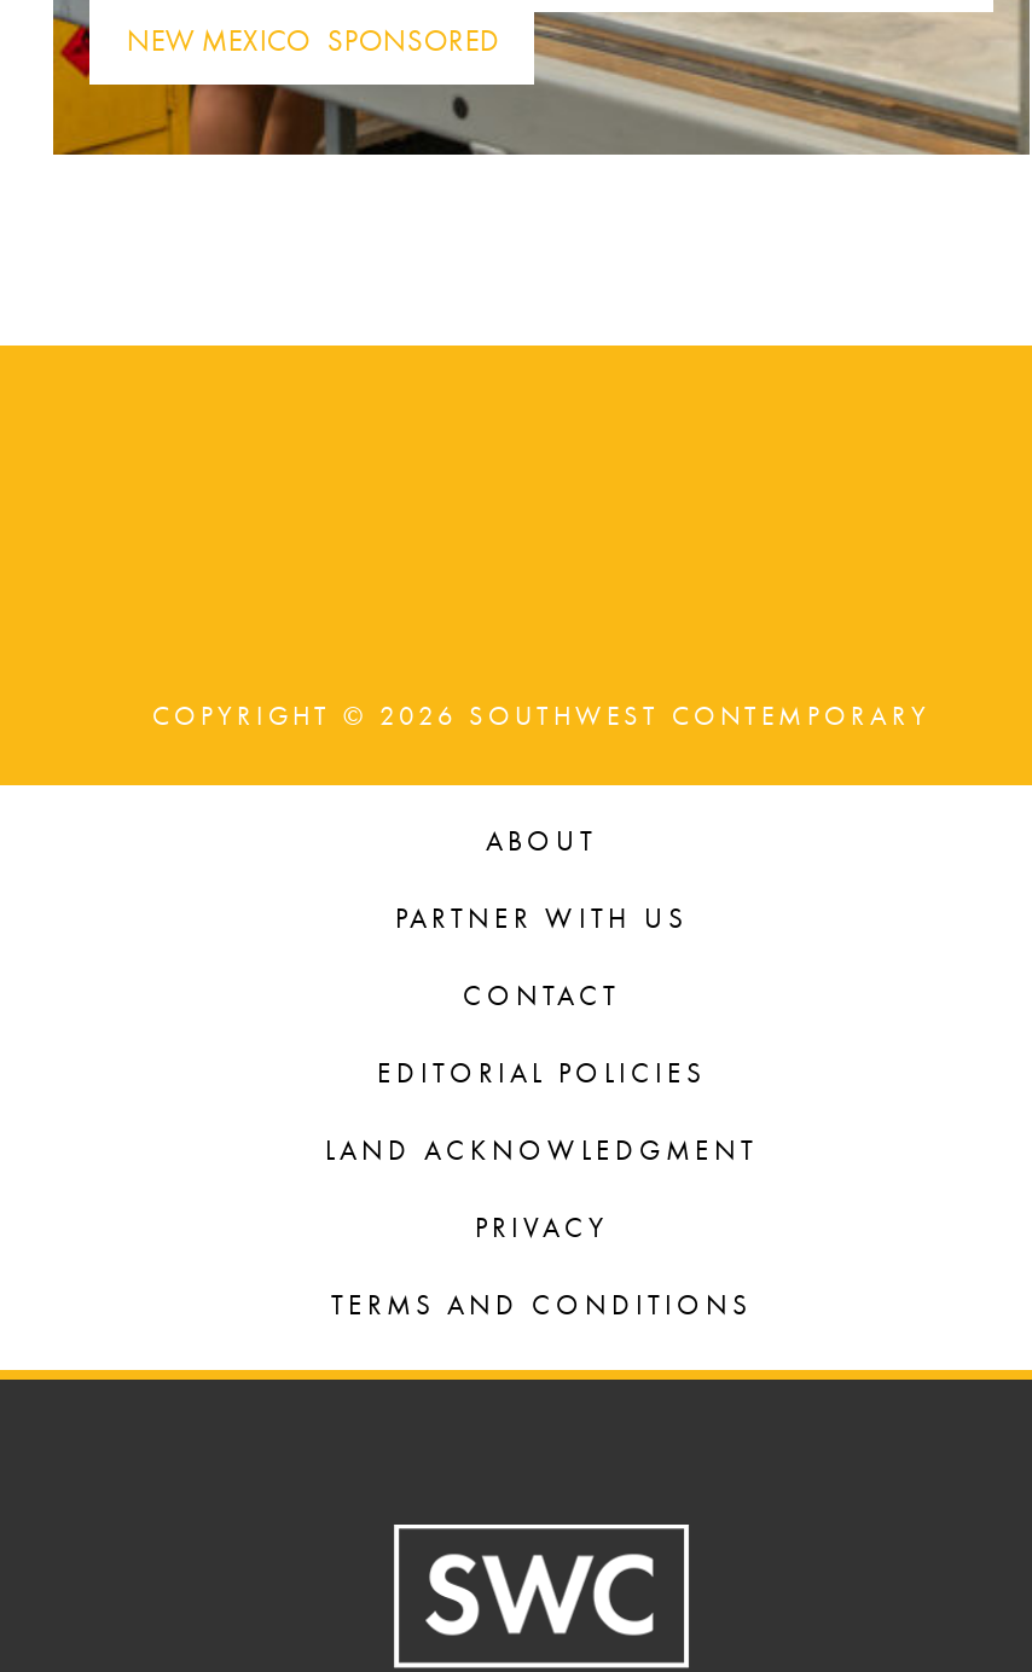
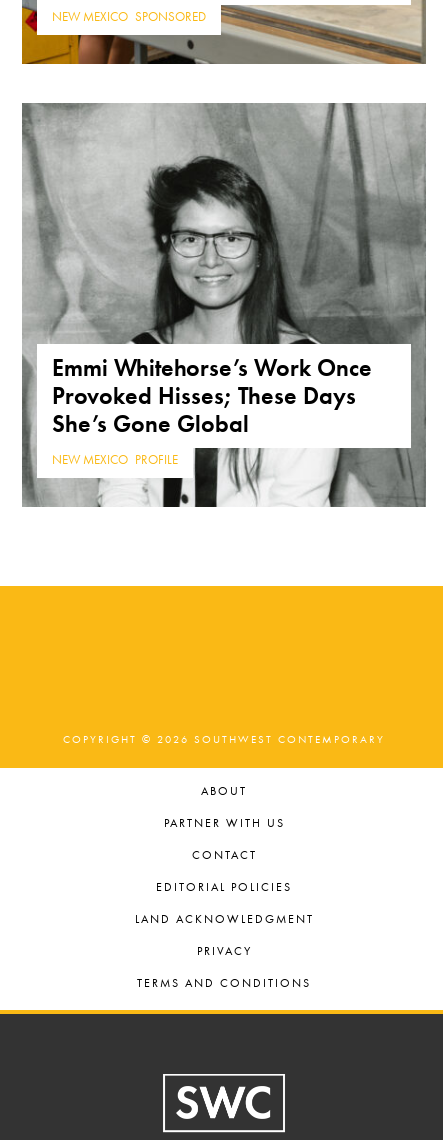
none -> [21,102,426,508] [image] | Emmi Whitehorse’s Work Once | Provoked Hisses; These Days | She’s Gone Global | NEW MEXICO, PROFILE

